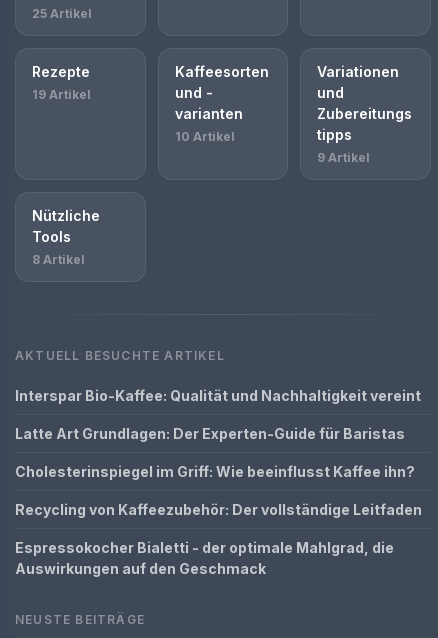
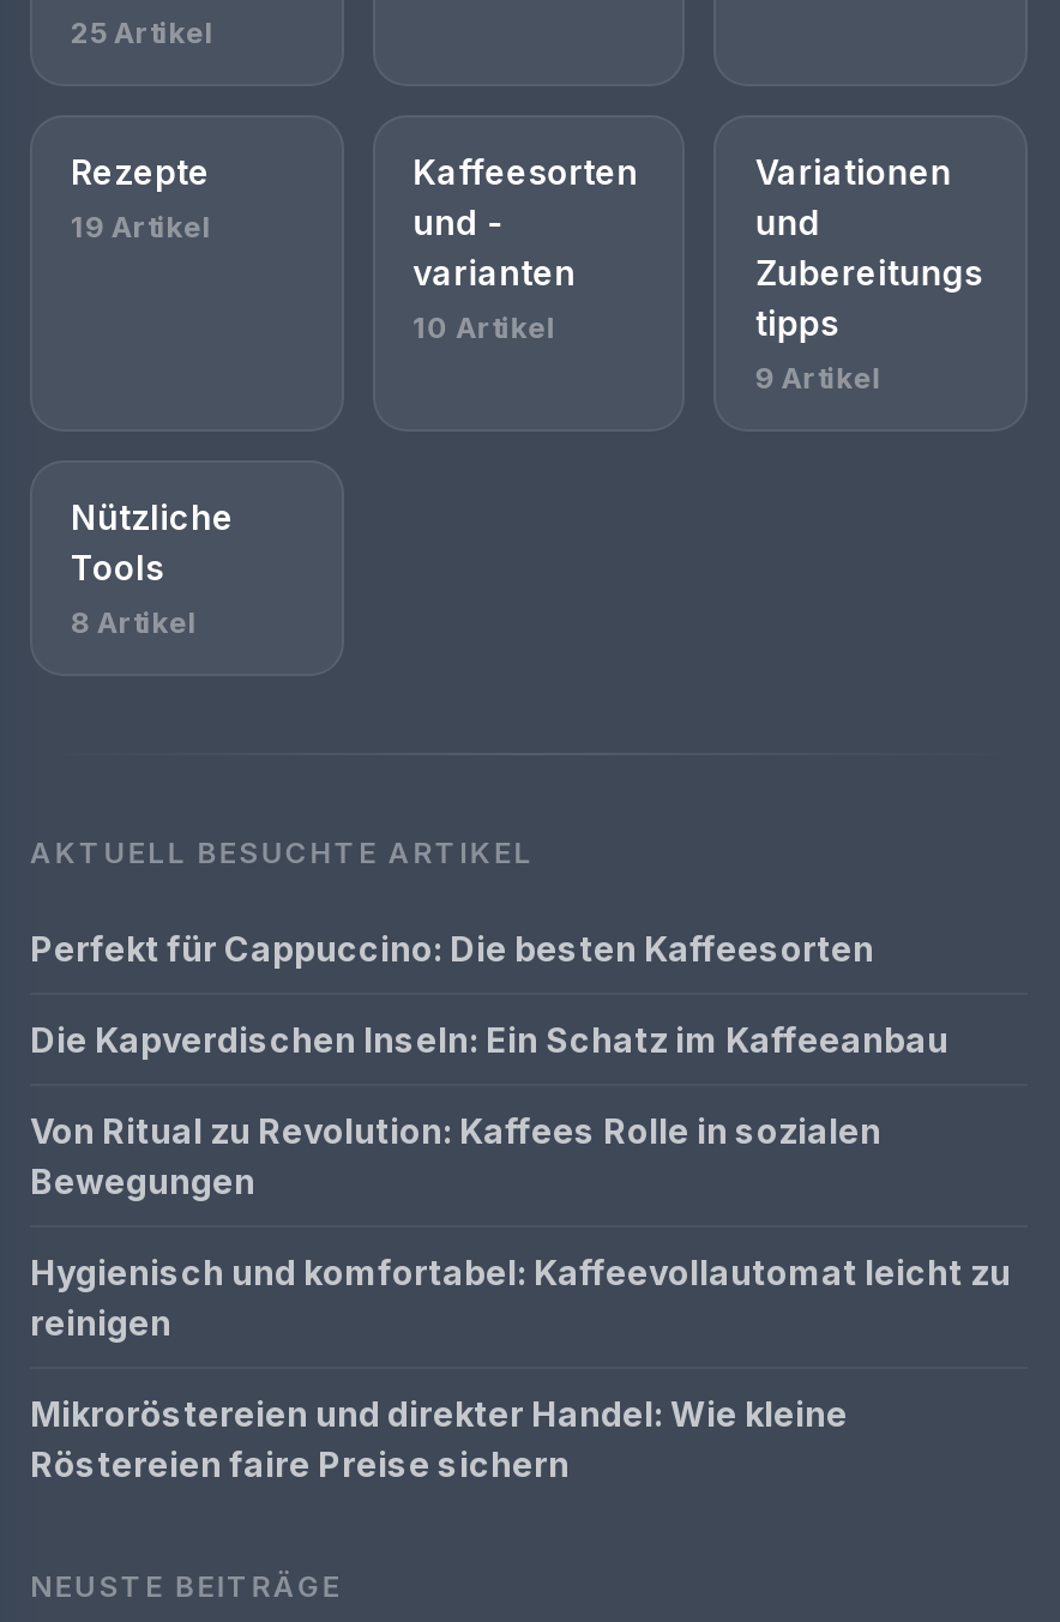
[15,387,421,404] Interspar Bio-Kaffee: Qualität und Nachhaltigkeit vereint -> [30,927,874,968] Perfekt für Cappuccino: Die besten Kaffeesorten
[15,425,405,442] Latte Art Grundlagen: Der Experten-Guide für Baristas -> [30,1019,948,1059] Die Kapverdischen Inseln: Ein Schatz im Kaffeeanbau
[15,463,415,480] Cholesterinspiegel im Griff: Wie beeinflusst Kaffee ihn? -> [30,1110,881,1201] Von Ritual zu Revolution: Kaffees Rolle in sozialen | Bewegungen
[15,501,422,518] Recycling von Kaffeezubehör: Der vollständige Leitfaden -> [30,1251,1011,1342] Hygienisch und komfortabel: Kaffeevollautomat leicht zu | reinigen
[15,539,394,577] Espressokocher Bialetti - der optimale Mahlgrad, die | Auswirkungen auf den Geschmack -> [30,1393,848,1484] Mikroröstereien und direkter Handel: Wie kleine | Röstereien faire Preise sichern

